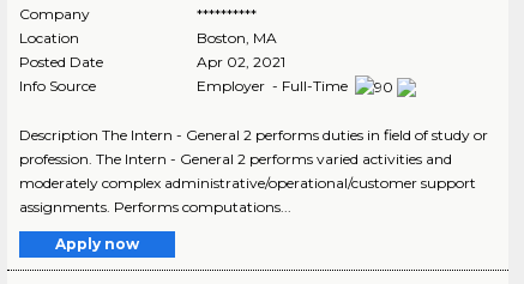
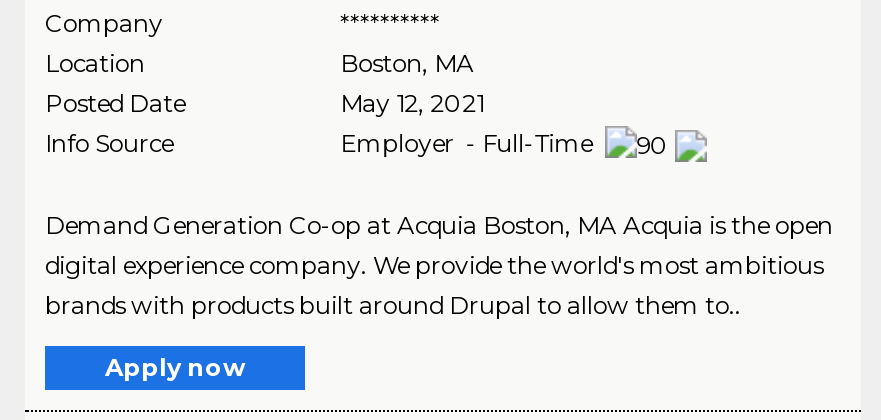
[196,53,285,71] Apr 02, 2021 -> [340,88,484,118] May 12, 2021
[19,125,488,215] Description The Intern - General 2 performs duties in field of study or | profession. The Intern - General 2 performs varied activities and | moderately complex administrative/operational/customer support | assignments. Performs computations... -> [45,209,833,319] Demand Generation Co-op at Acquia Boston, MA Acquia is the open | digital experience company. We provide the world's most ambitious | brands with products built around Drupal to allow them to..

